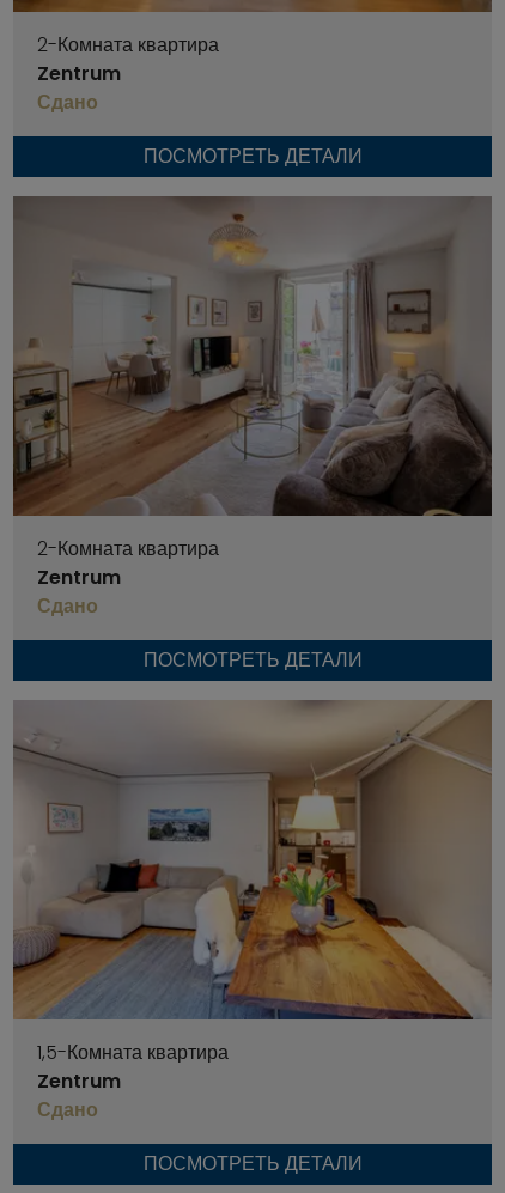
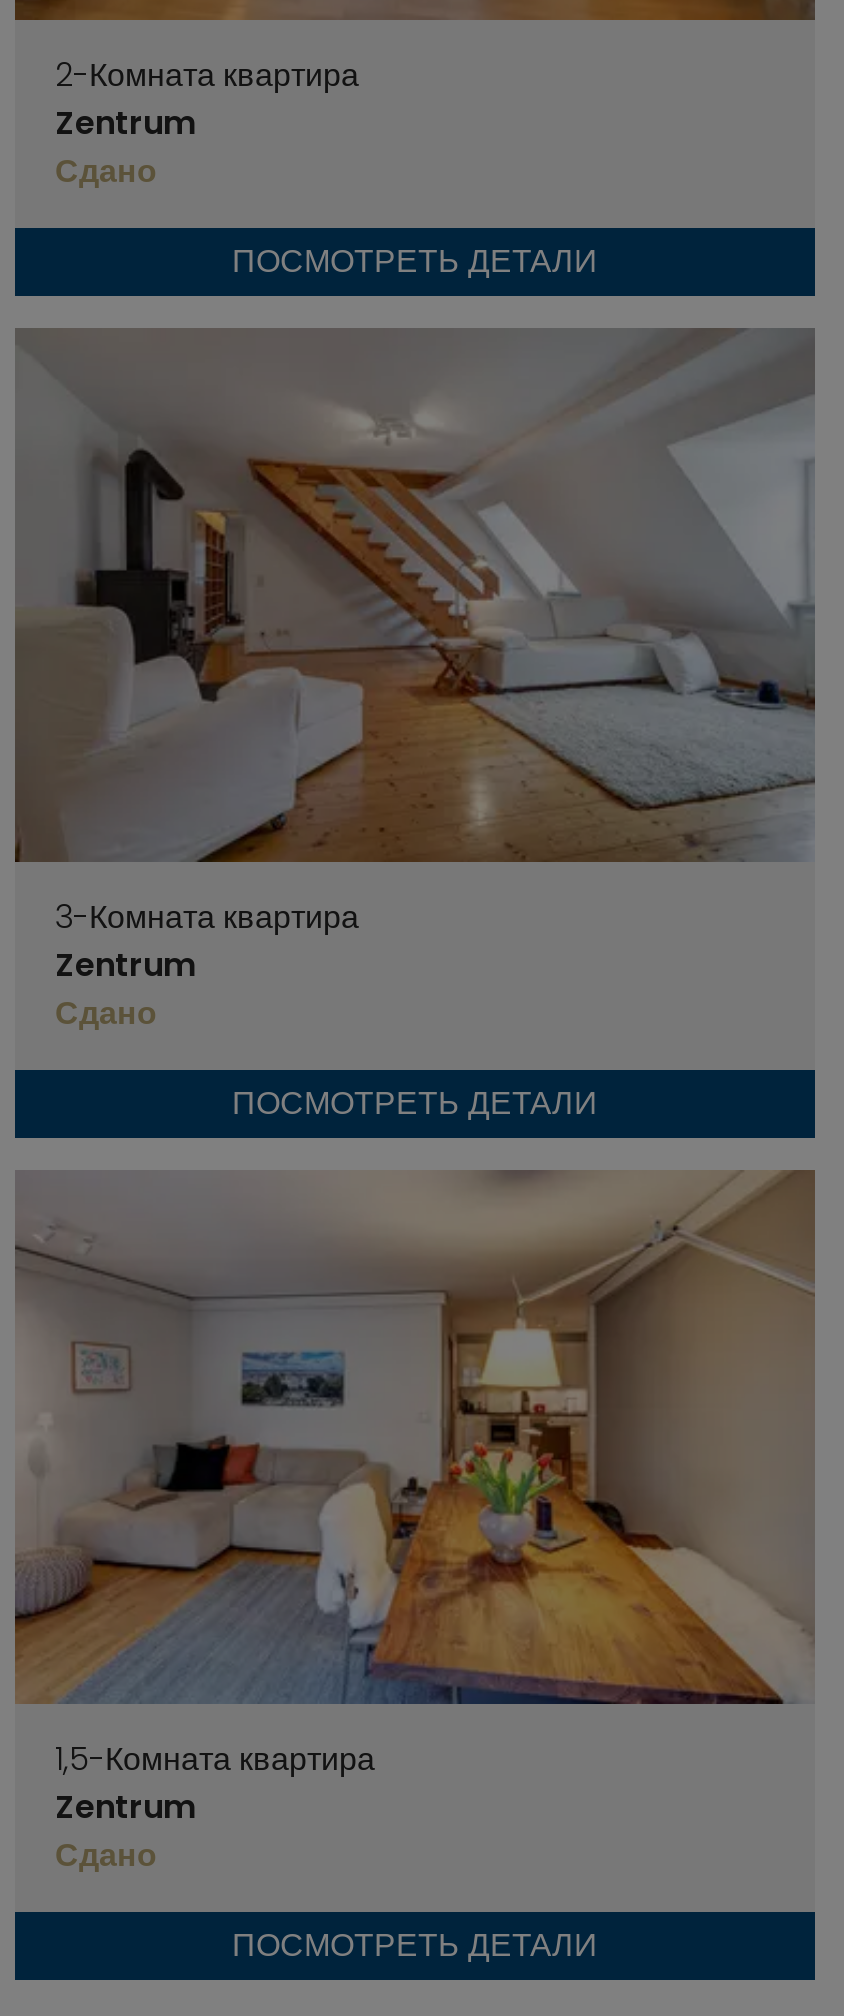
[13,197,493,563] [image] | 2-Комната квартира -> [15,332,815,941] [image] | 3-Комната квартира

